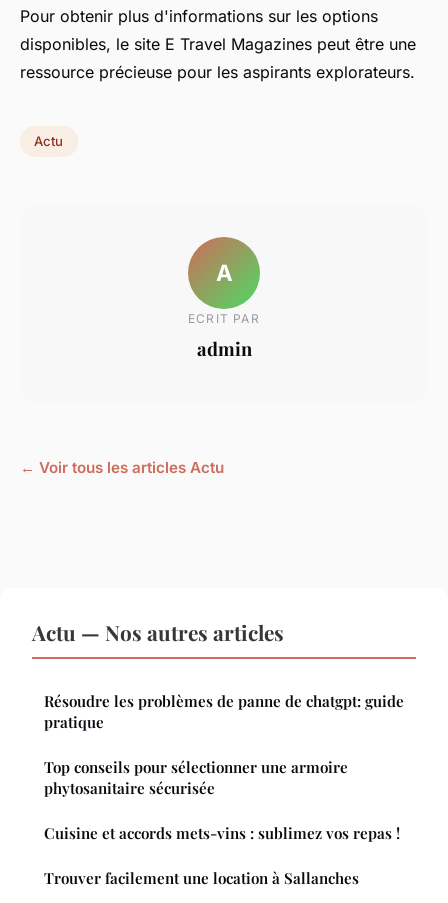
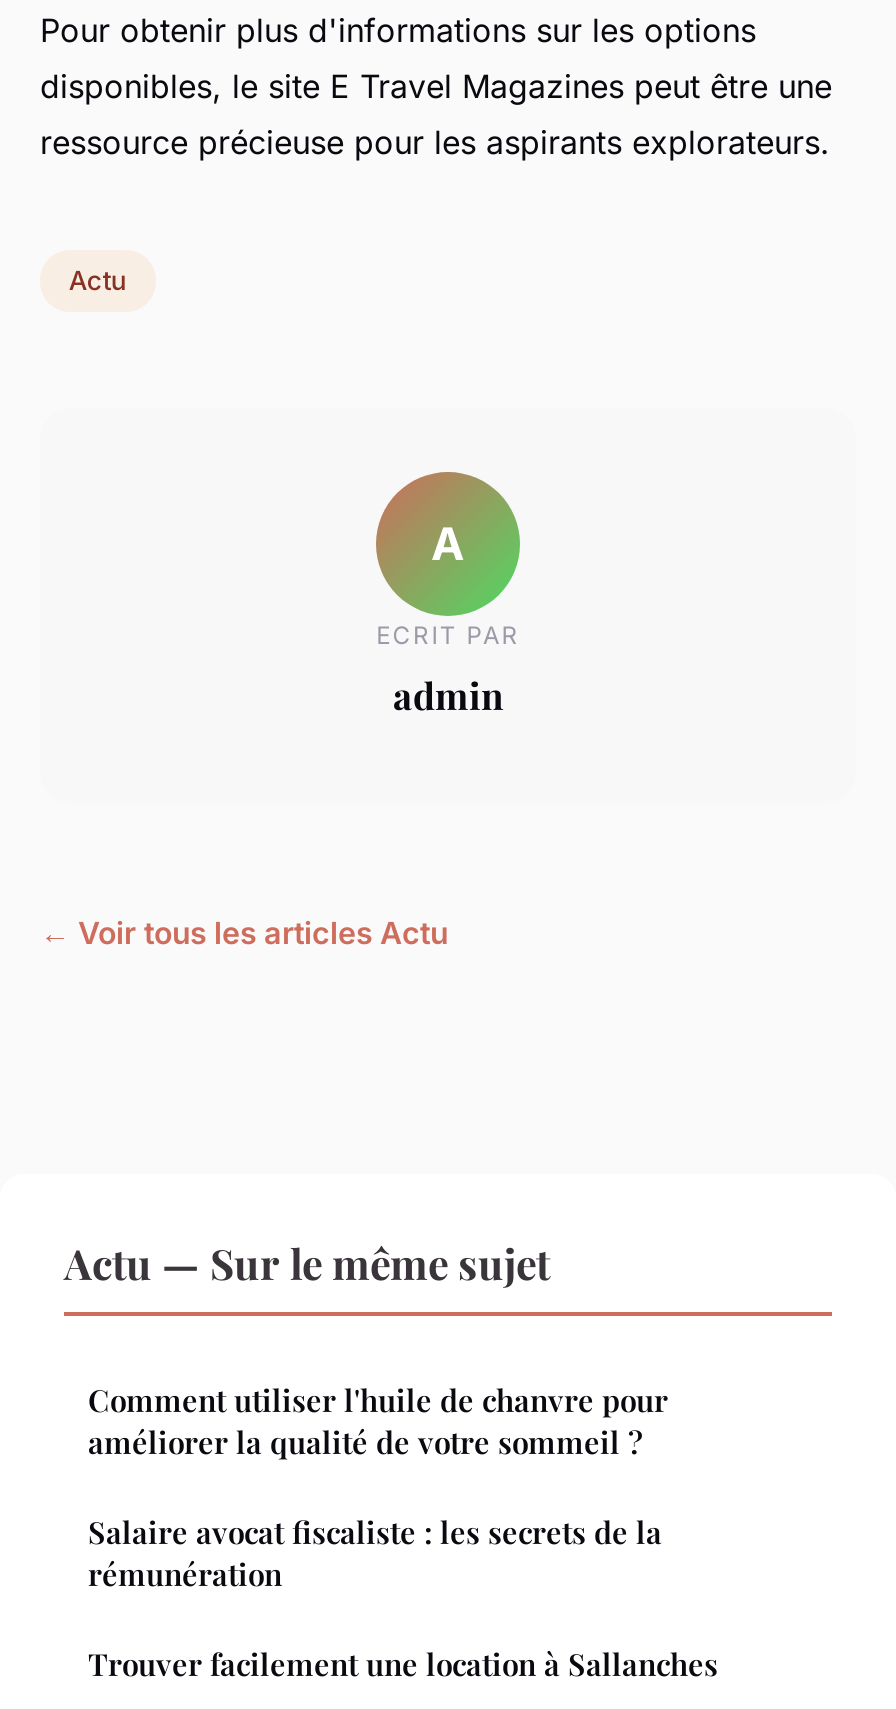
[32,617,404,842] Actu — Nos autres articles | Résoudre les problèmes de panne de chatgpt: guide | pratique | Top conseils pour sélectionner une armoire | phytosanitaire sécurisée | Cuisine et accords mets-vins : sublimez vos repas ! -> [64,1233,668,1593] Actu — Sur le même sujet | Comment utiliser l'huile de chanvre pour | améliorer la qualité de votre sommeil ? | Salaire avocat fiscaliste : les secrets de la | rémunération

